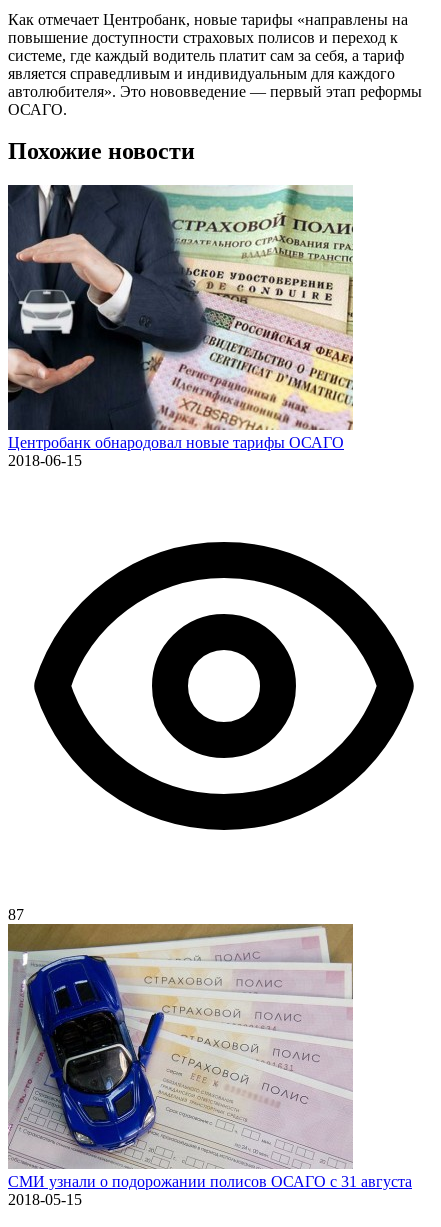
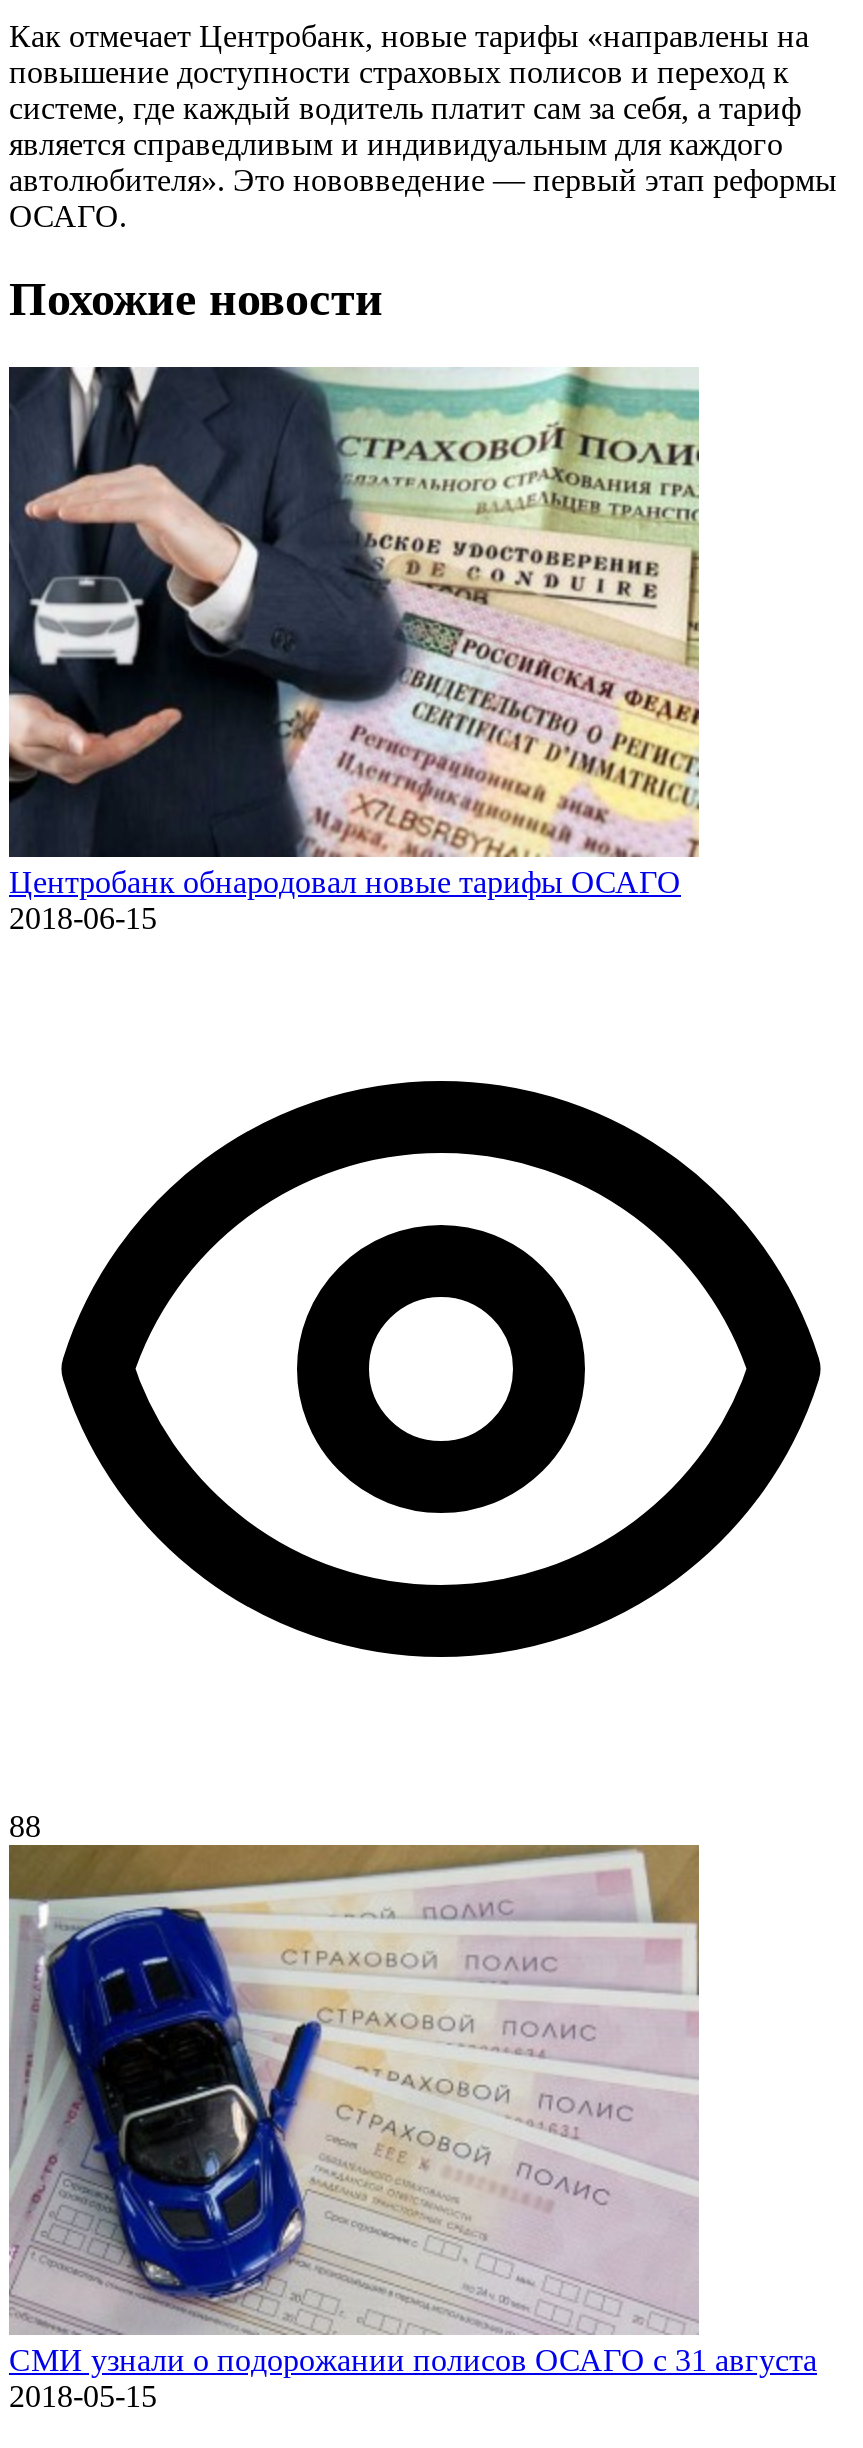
[8,906,24,923] 87 -> [9,1810,41,1844] 88

